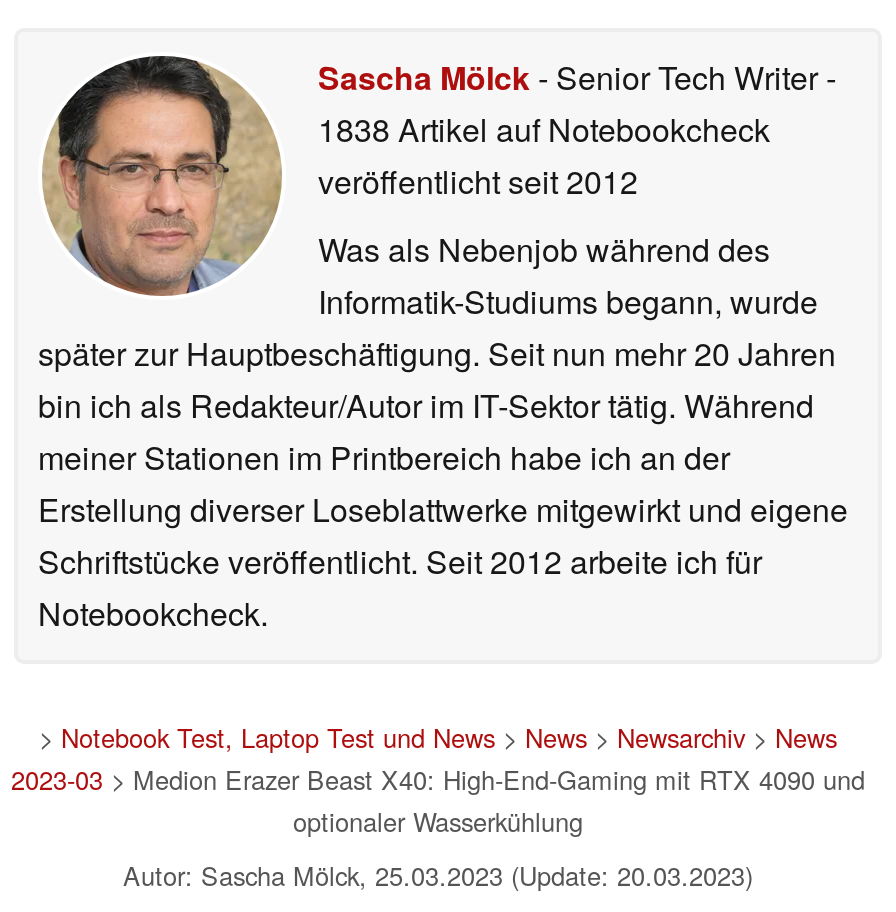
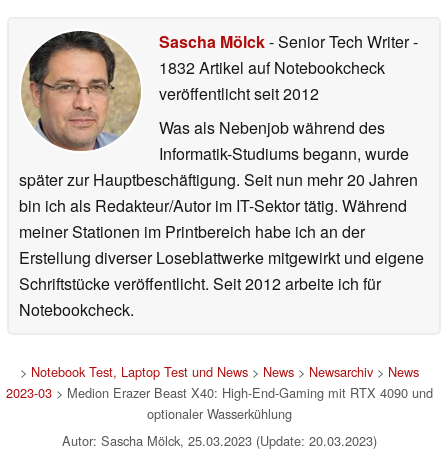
[318,105,770,151] 1838 Artikel auf Notebookcheck -> [159,56,385,79] 1832 Artikel auf Notebookcheck

